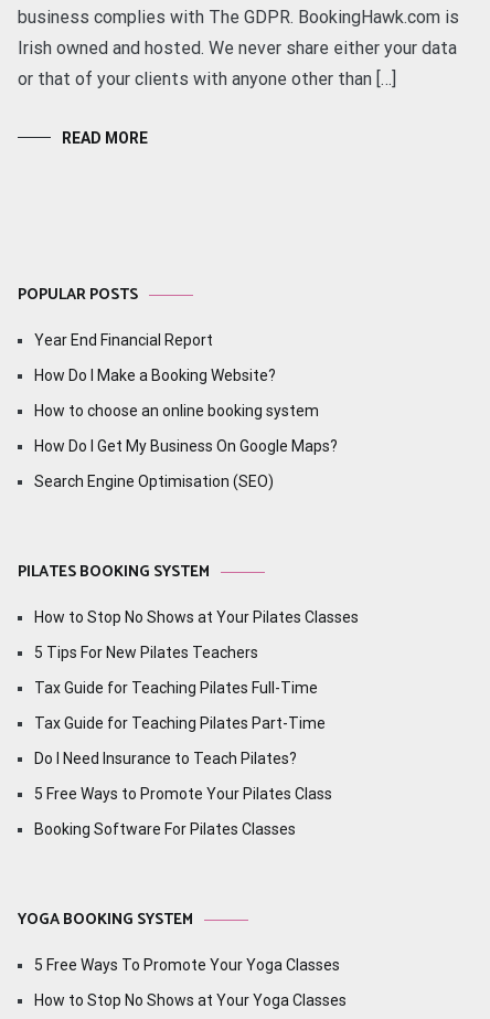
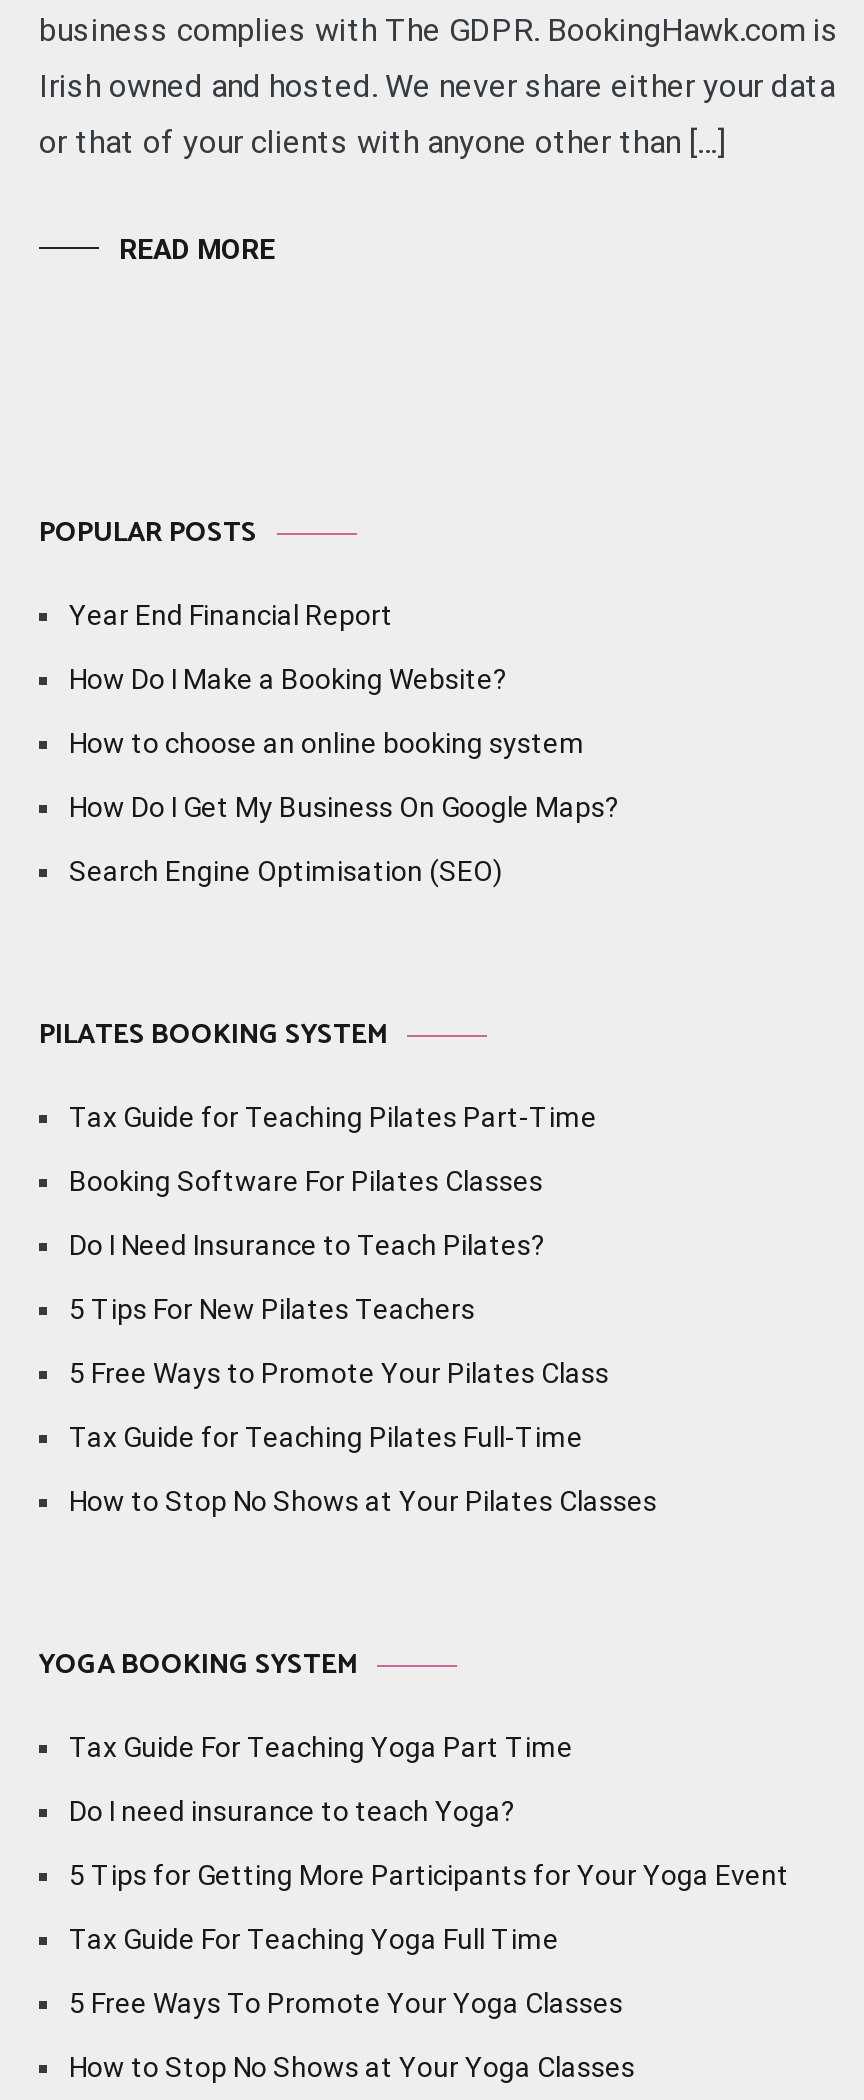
moved [34,608,359,626] -> [69,1485,657,1517]: How to Stop No Shows at Your Pilates Classes
moved [34,644,332,838] -> [69,1101,609,1453]: 5 Tips For New Pilates Teachers | Tax Guide for Teaching Pilates Full-Time | Tax Guide for Teaching Pilates Part-Time | Do I Need Insurance to Teach Pilates? | 5 Free Ways to Promote Your Pilates Class | Booking Software For Pilates Classes
none -> [69,1731,789,1955] Tax Guide For Teaching Yoga Part Time | Do I need insurance to teach Yoga? | 5 Tips for Getting More Participants for Your Yoga Event | Tax Guide For Teaching Yoga Full Time

